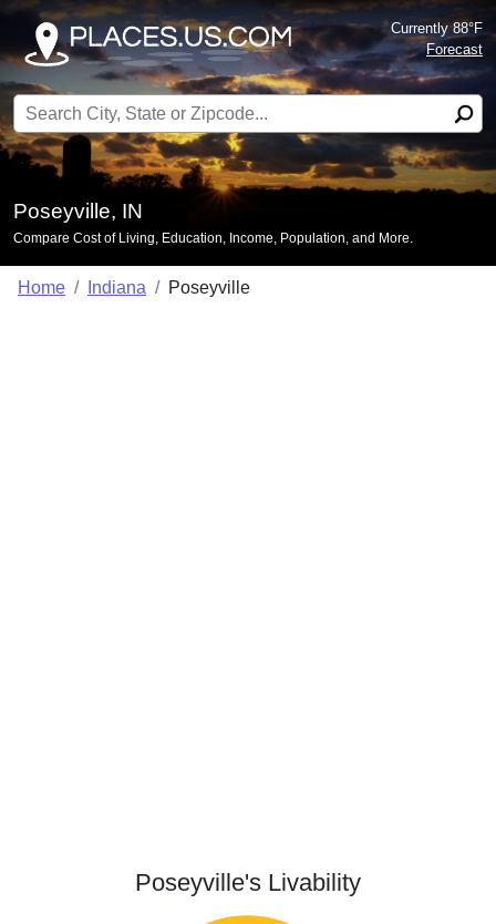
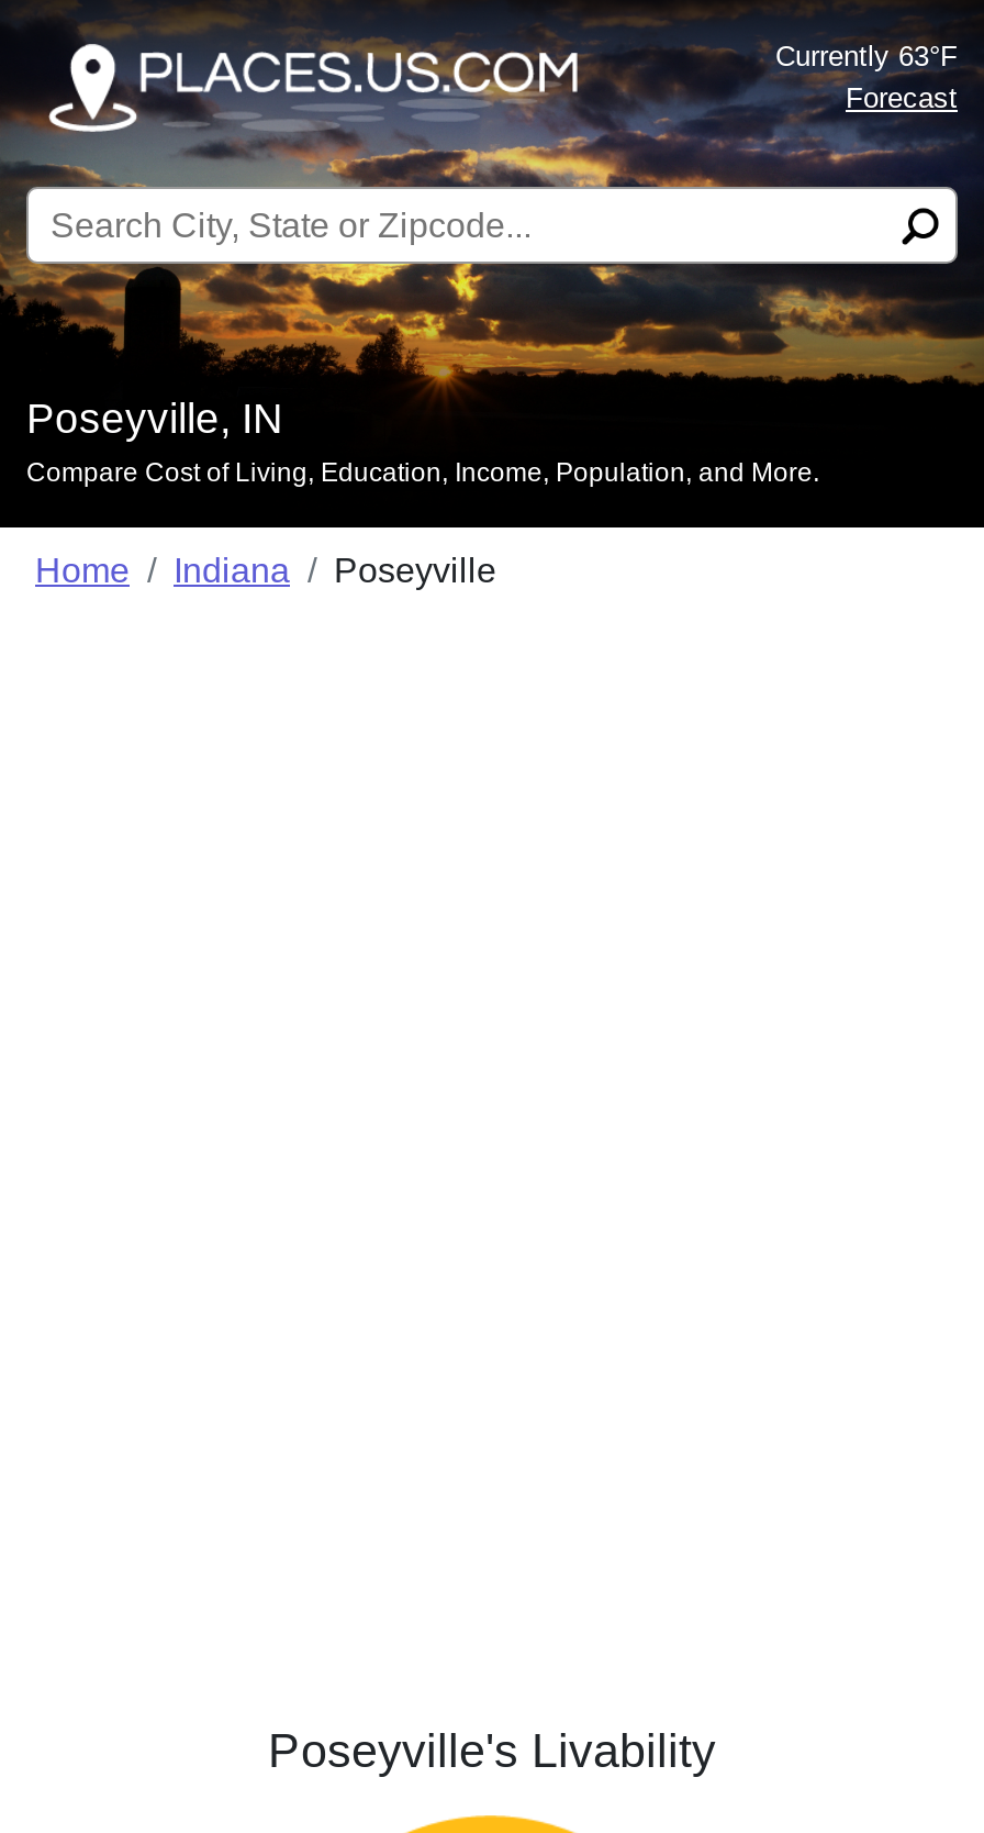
[391,20,483,37] Currently 88°F -> [775,40,958,73] Currently 63°F

